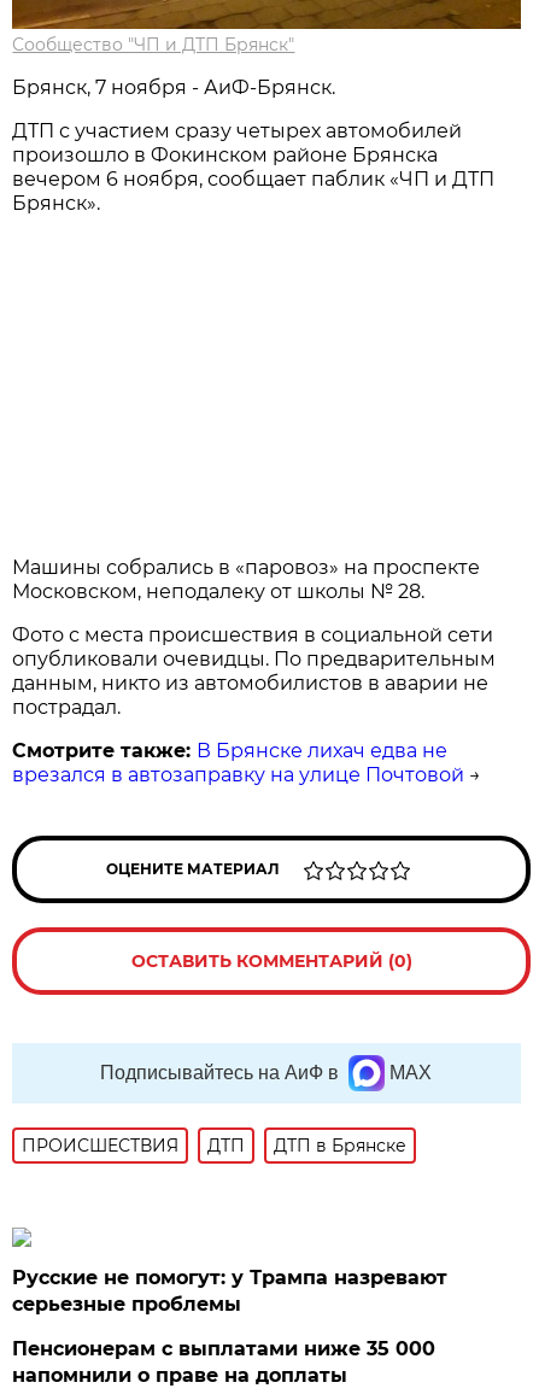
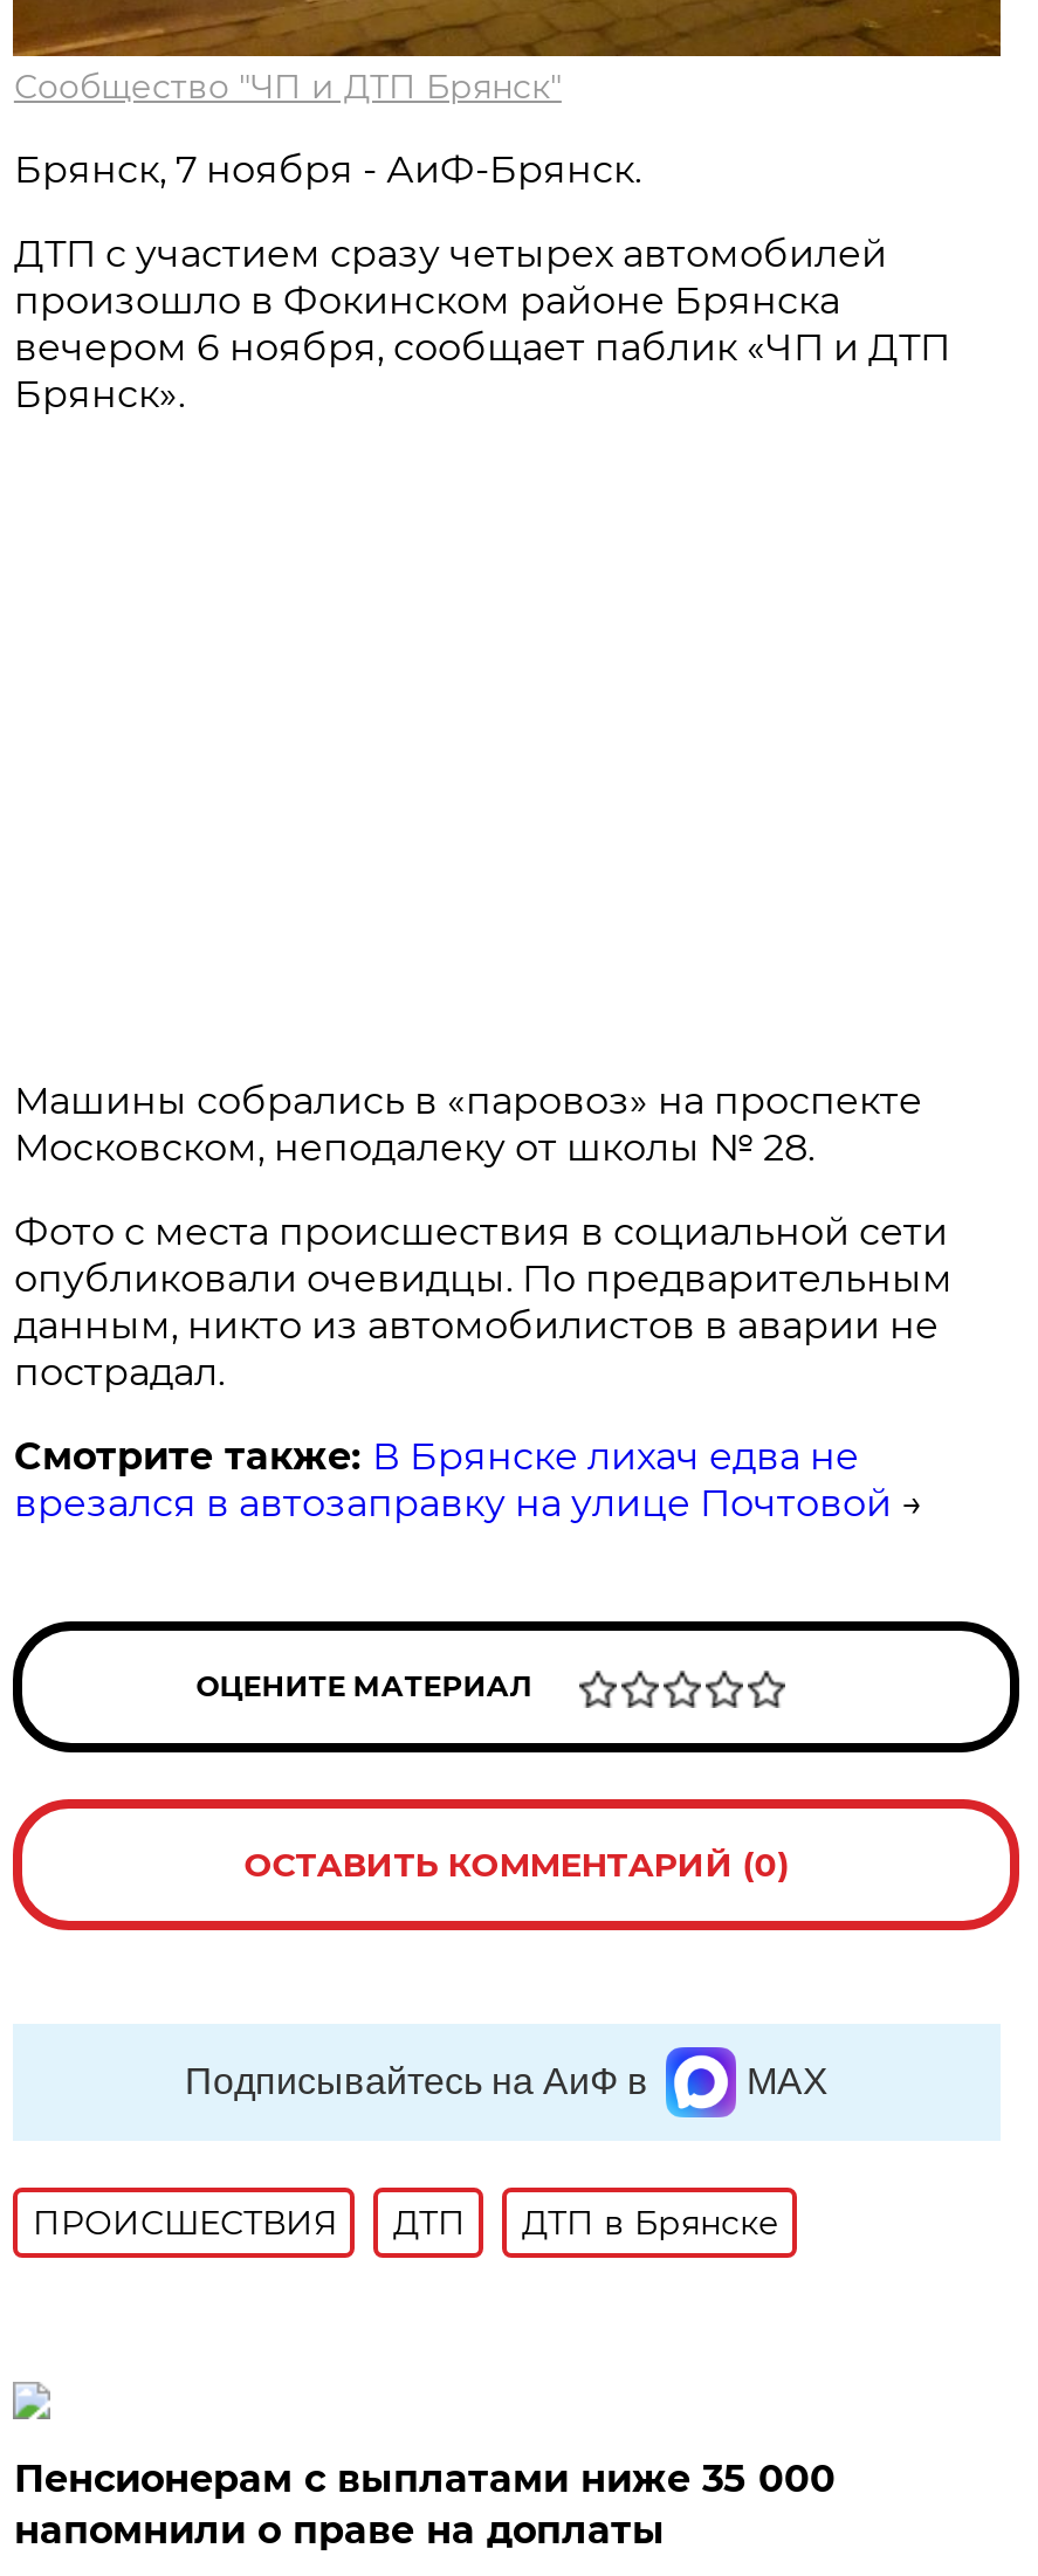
[13,1266,448,1315] Русские не помогут: у Трампа назревают | серьезные проблемы -> none

